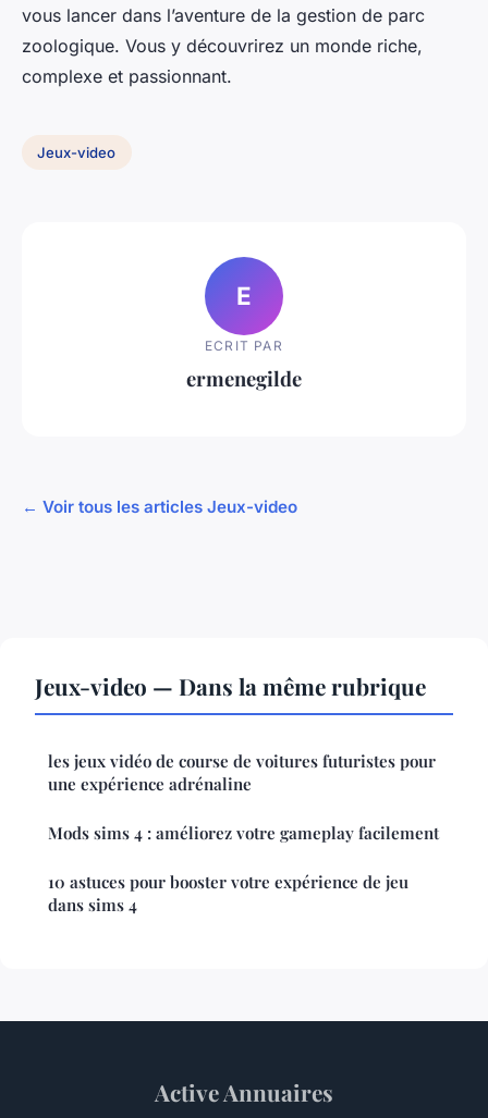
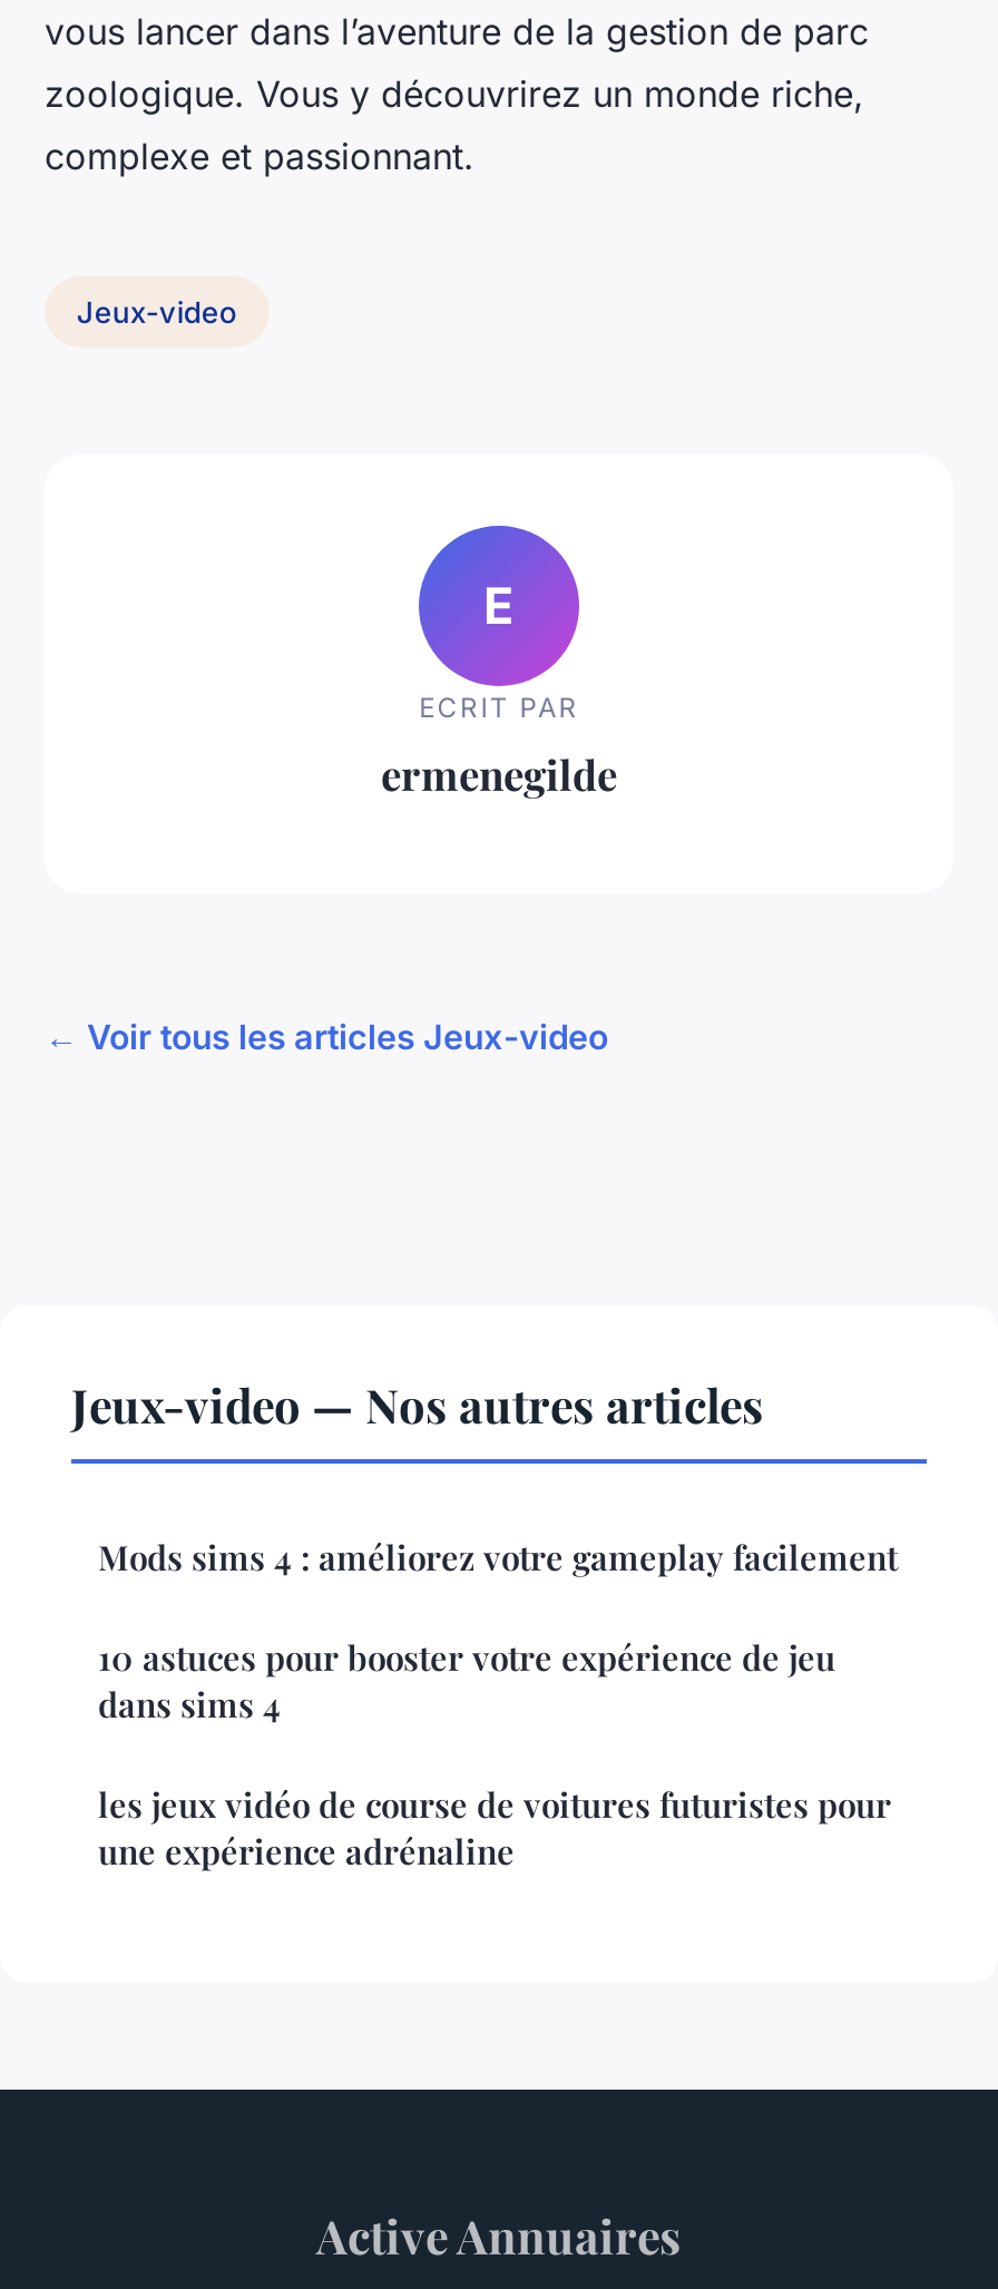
[35,671,426,701] Jeux-video — Dans la même rubrique -> [71,1372,764,1435] Jeux-video — Nos autres articles
moved [48,750,436,795] -> [98,1782,891,1874]: les jeux vidéo de course de voitures futuristes pour | une expérience adrénaline
moved [48,822,439,916] -> [98,1535,898,1726]: Mods sims 4 : améliorez votre gameplay facilement | 10 astuces pour booster votre expérience de jeu | dans sims 4

